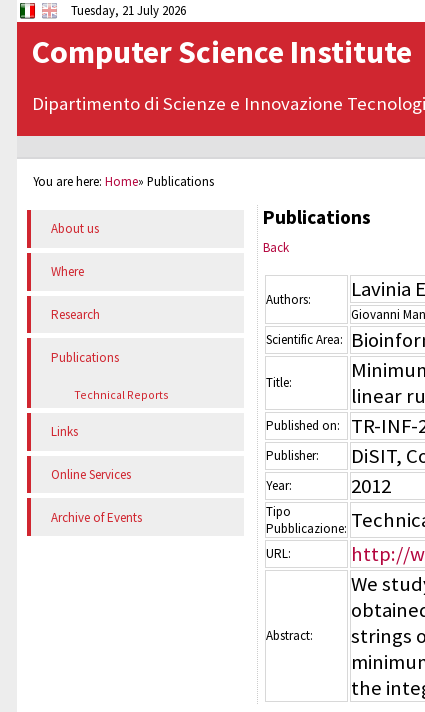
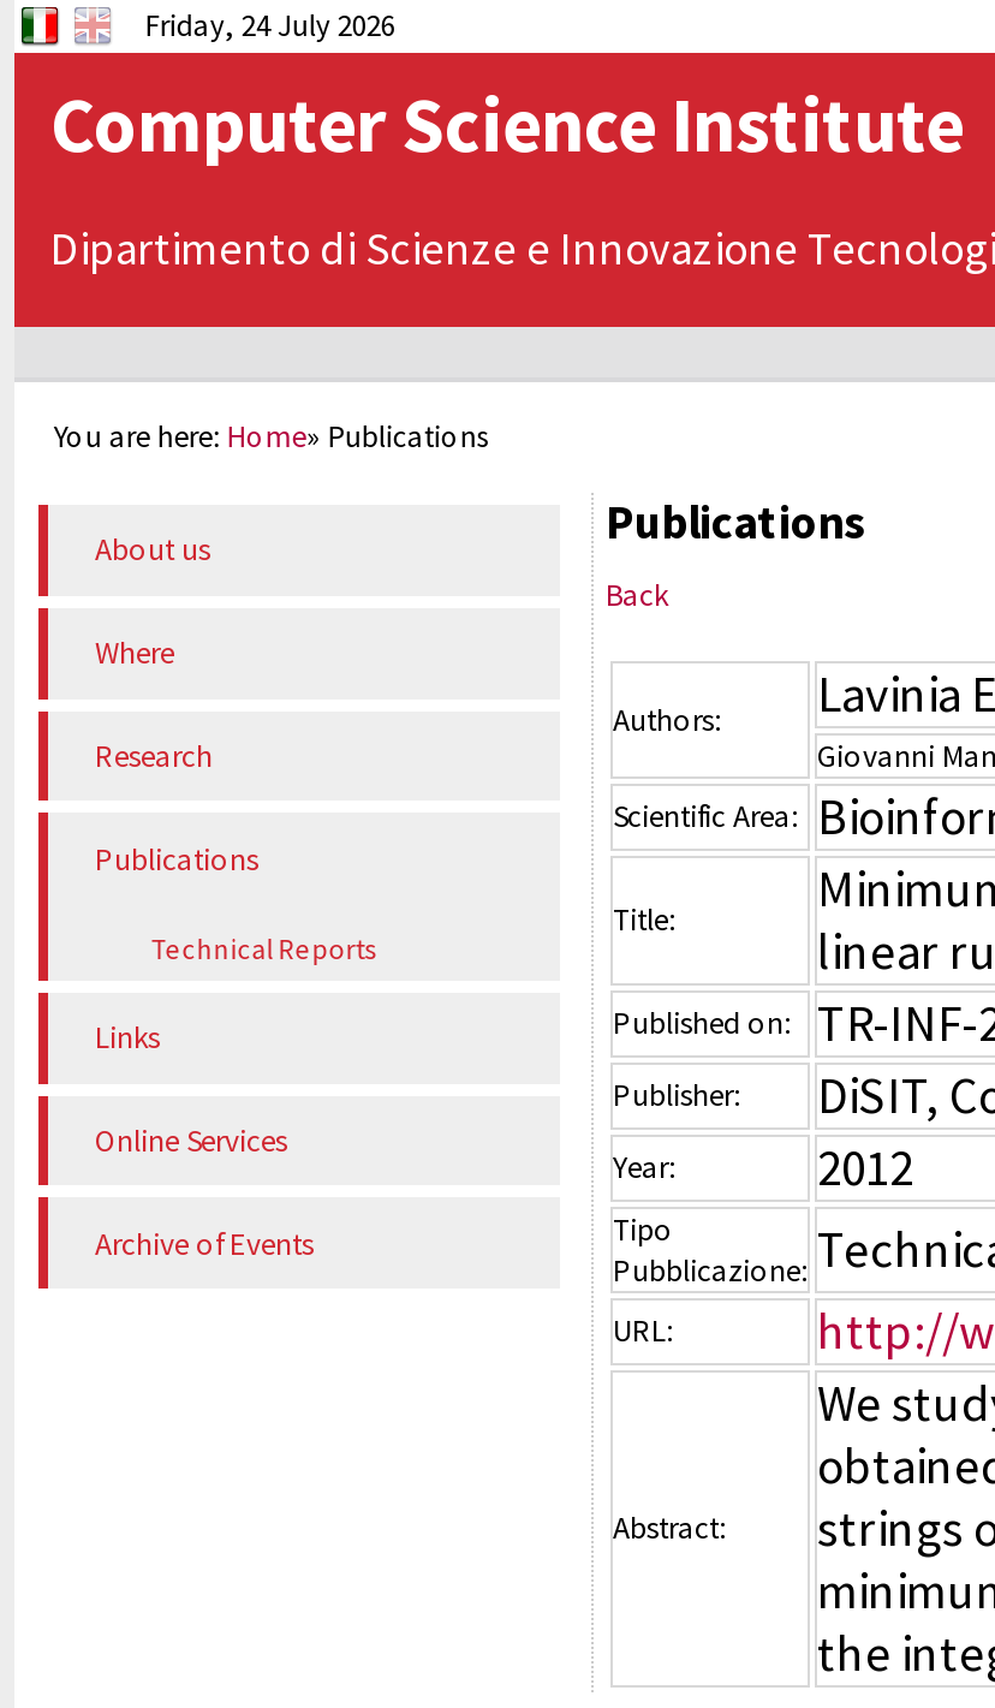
[71,2,186,18] Tuesday, 21 July 2026 -> [145,5,395,43] Friday, 24 July 2026

